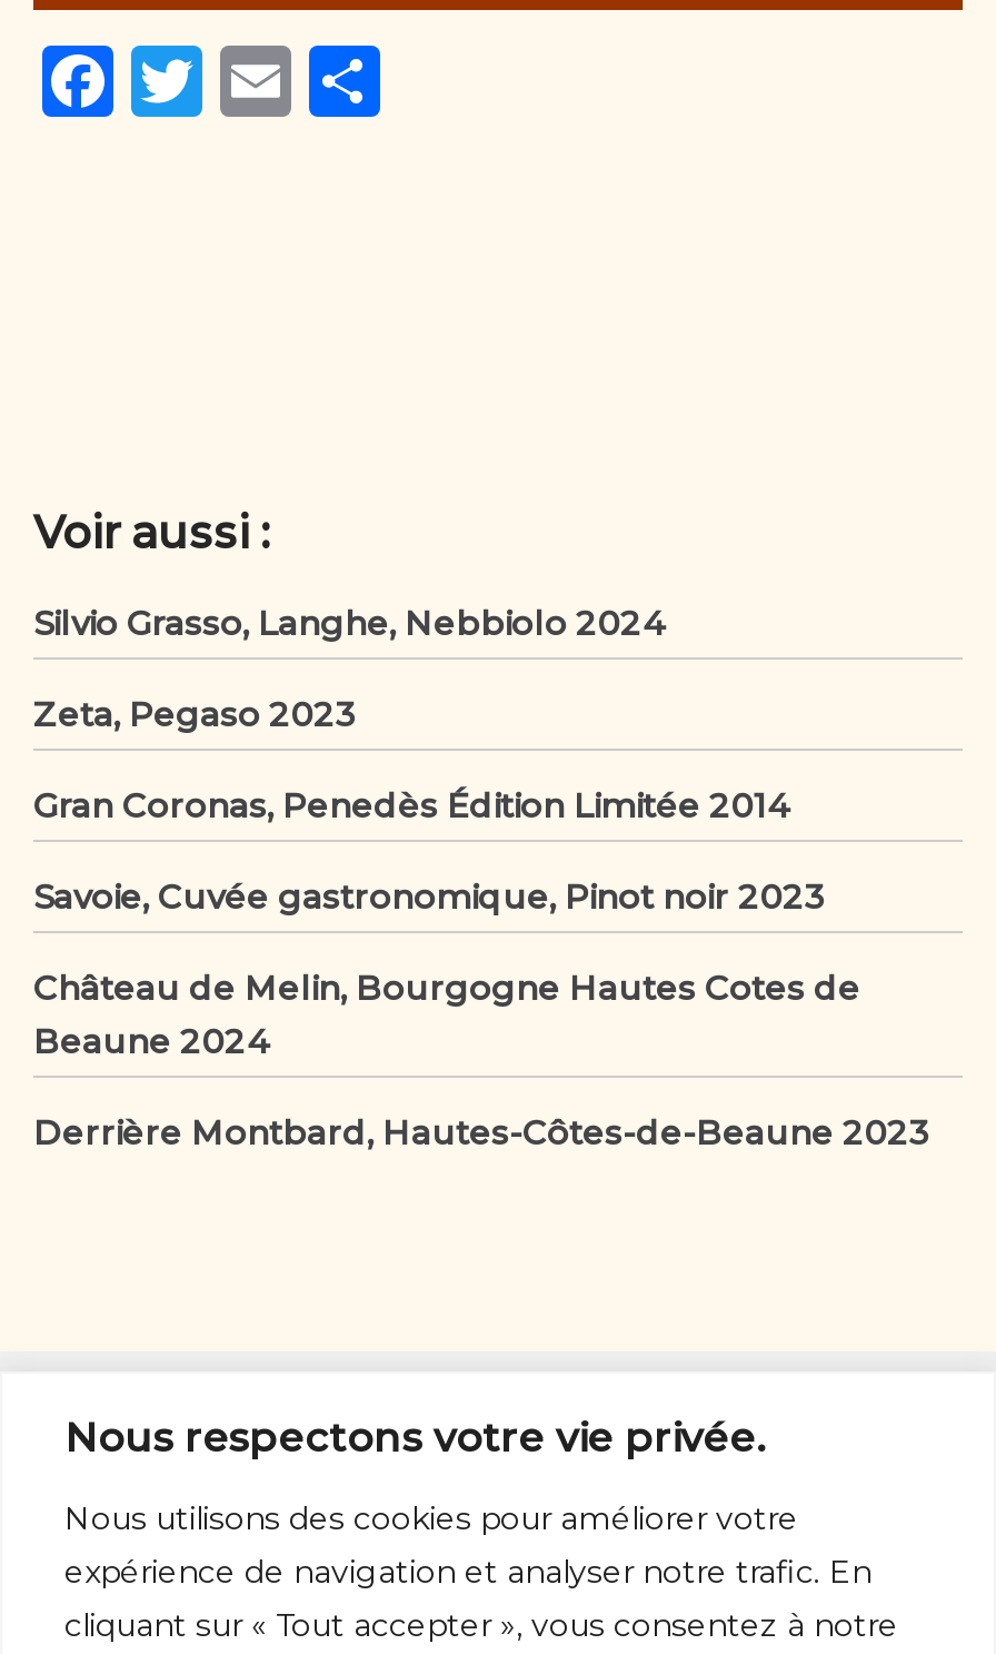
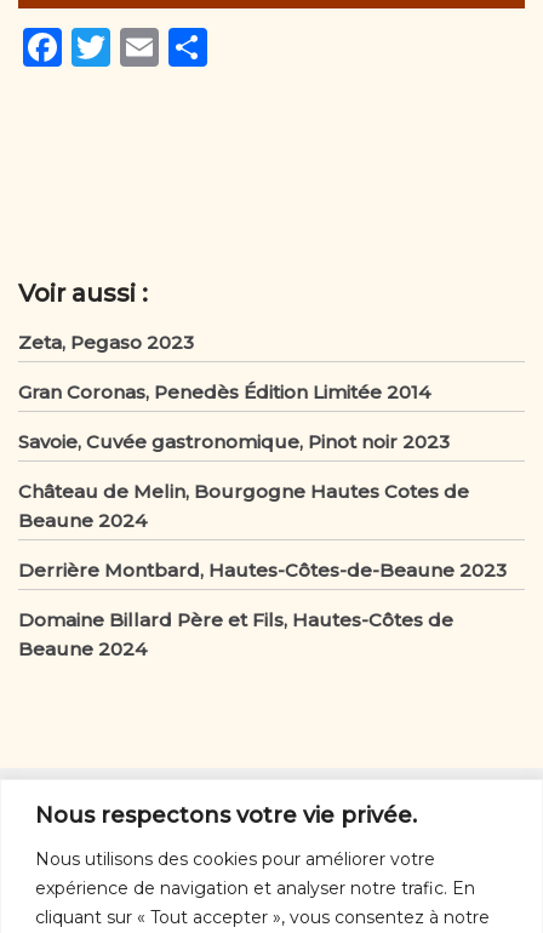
[33,602,665,644] Silvio Grasso, Langhe, Nebbiolo 2024 -> none
moved [33,693,929,1153] -> [18,331,507,581]: Zeta, Pegaso 2023 | Gran Coronas, Penedès Édition Limitée 2014 | Savoie, Cuvée gastronomique, Pinot noir 2023 | Château de Melin, Bourgogne Hautes Cotes de | Beaune 2024 | Derrière Montbard, Hautes-Côtes-de-Beaune 2023
none -> [18,608,453,660] Domaine Billard Père et Fils, Hautes-Côtes de | Beaune 2024

